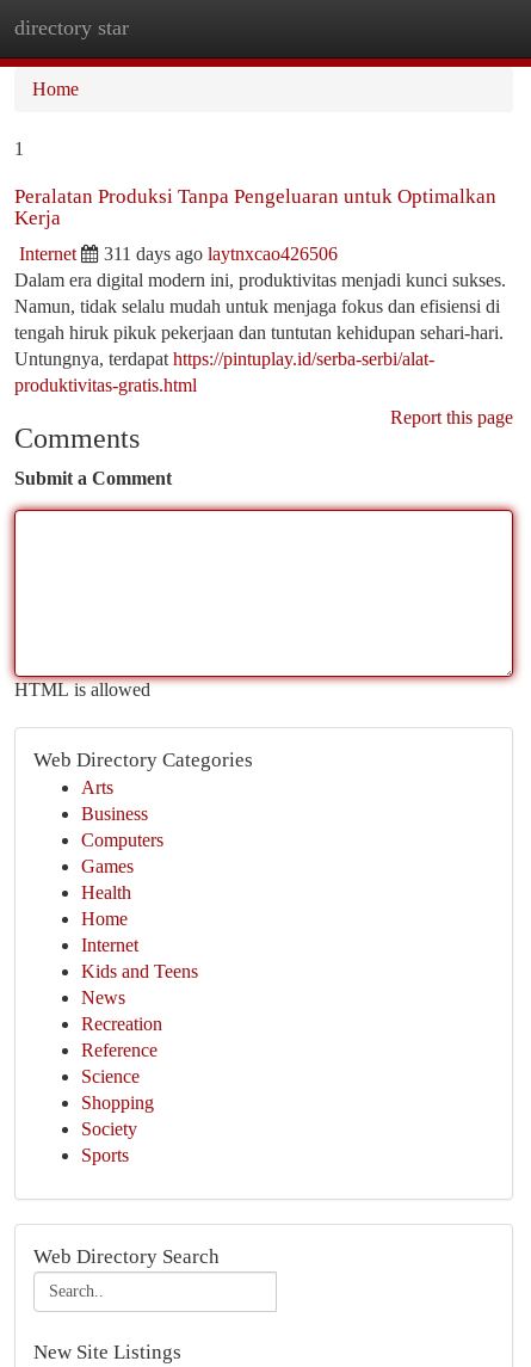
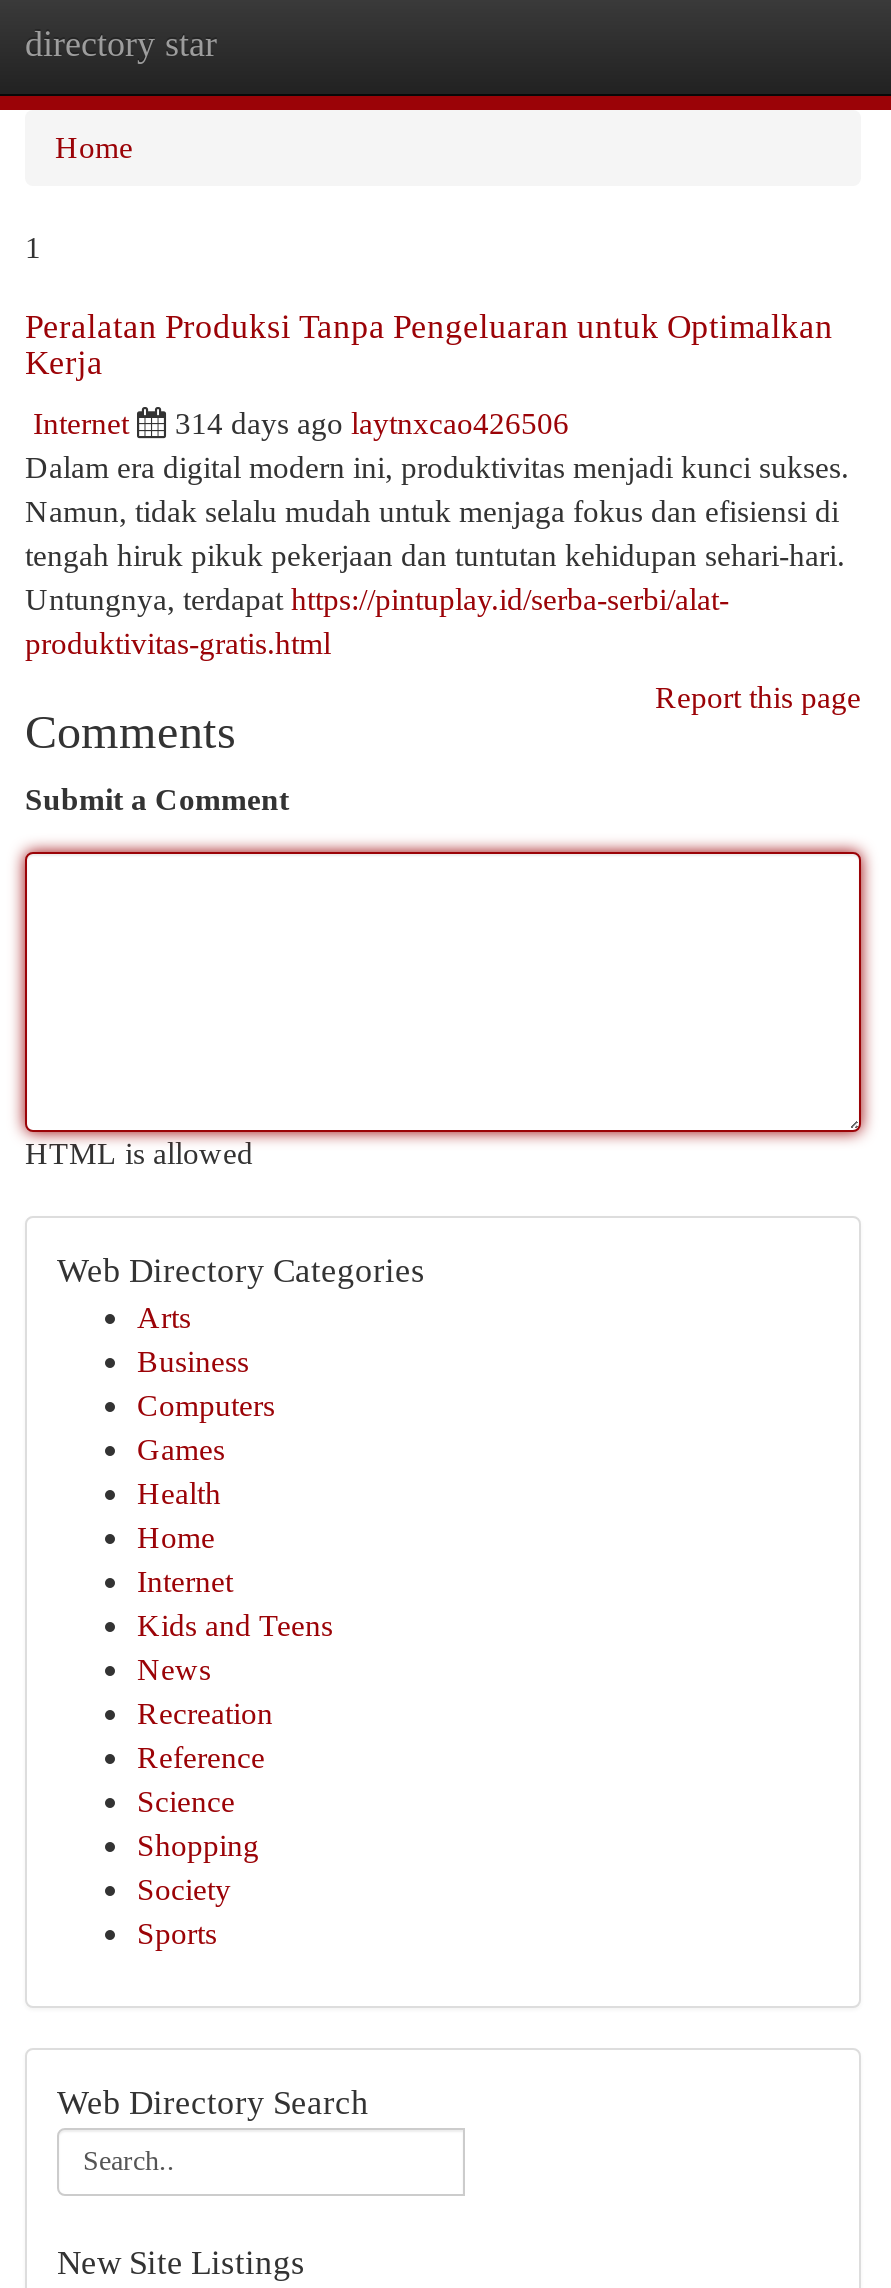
[104,244,338,264] 311 days ago laytnxcao426506 -> [175,406,569,440] 314 days ago laytnxcao426506

